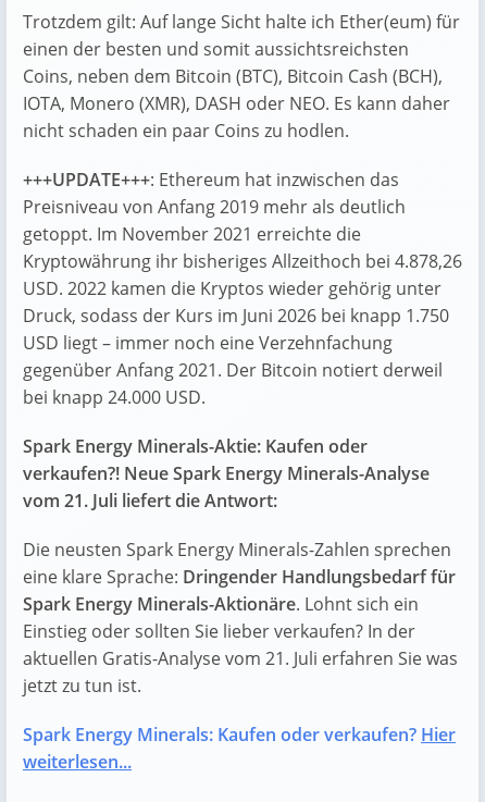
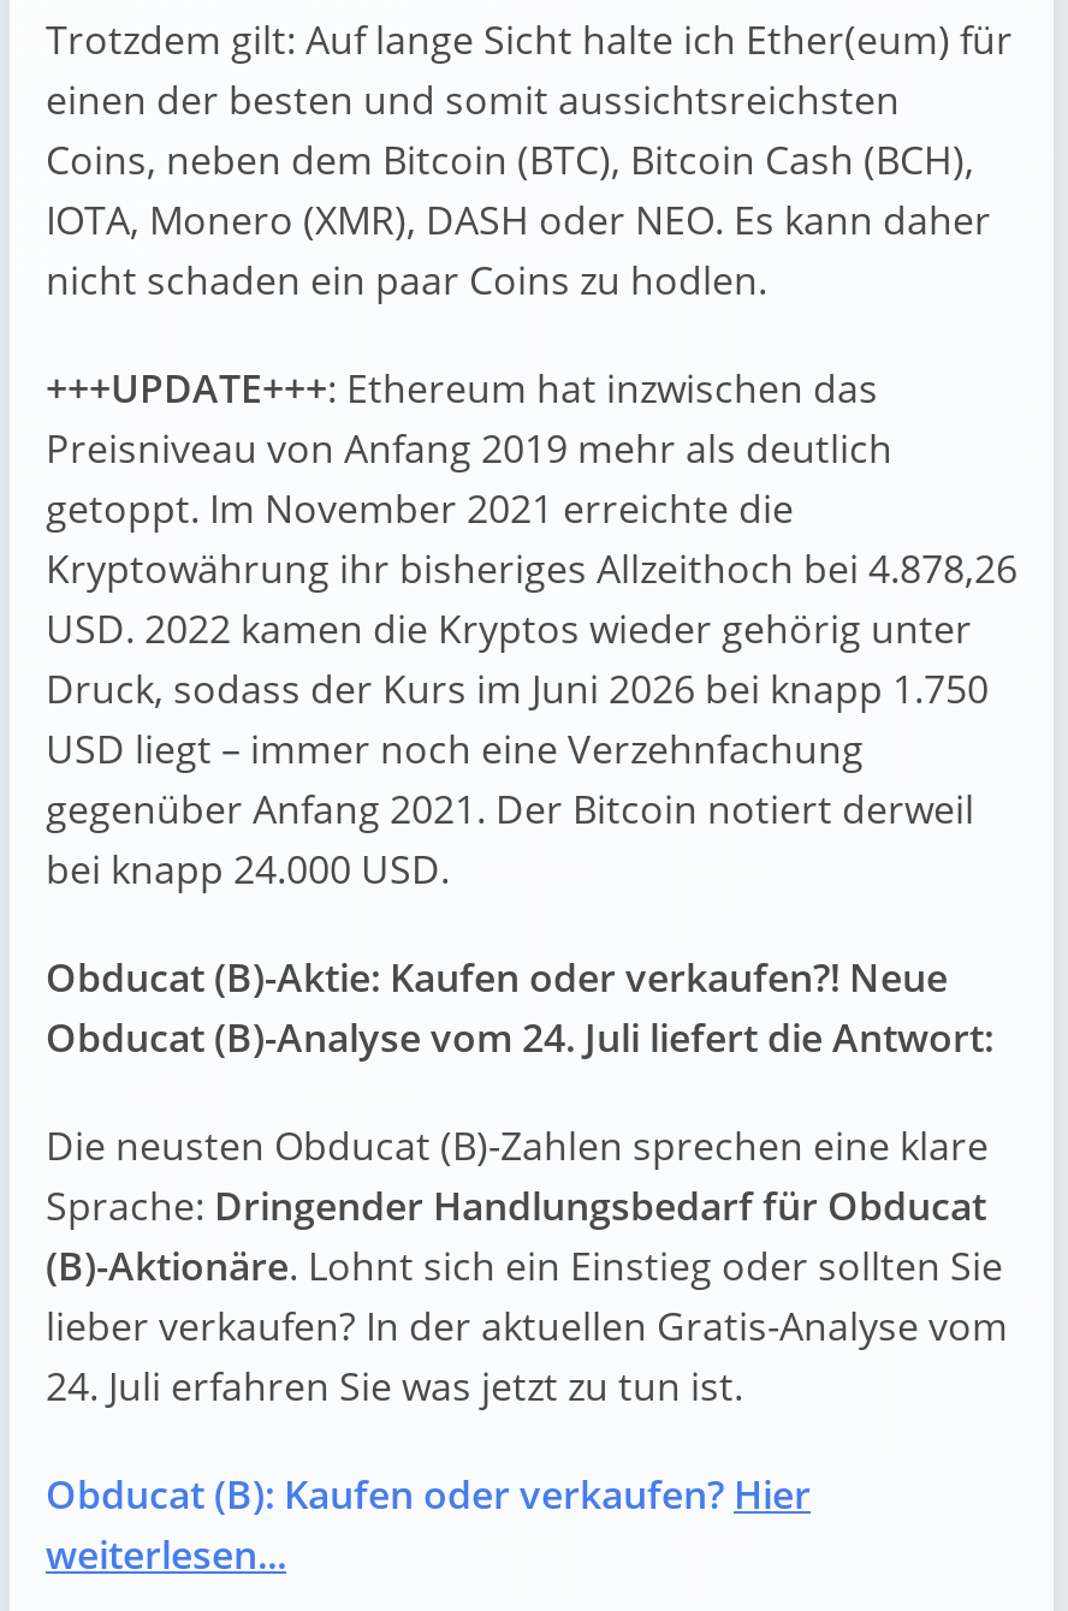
[23,434,430,513] Spark Energy Minerals-Aktie: Kaufen oder | verkaufen?! Neue Spark Energy Minerals-Analyse | vom 21. Juli liefert die Antwort: -> [46,951,993,1064] Obducat (B)-Aktie: Kaufen oder verkaufen?! Neue | Obducat (B)-Analyse vom 24. Juli liefert die Antwort:
[23,538,458,698] Die neusten Spark Energy Minerals-Zahlen sprechen | eine klare Sprache: Dringender Handlungsbedarf für | Spark Energy Minerals-Aktionäre. Lohnt sich ein | Einstieg oder sollten Sie lieber verkaufen? In der | aktuellen Gratis-Analyse vom 21. Juli erfahren Sie was | jetzt zu tun ist. -> [46,1119,1008,1413] Die neusten Obducat (B)-Zahlen sprechen eine klare | Sprache: Dringender Handlungsbedarf für Obducat | (B)-Aktionäre. Lohnt sich ein Einstieg oder sollten Sie | lieber verkaufen? In der aktuellen Gratis-Analyse vom | 24. Juli erfahren Sie was jetzt zu tun ist.
[23,723,456,747] Spark Energy Minerals: Kaufen oder verkaufen? Hier -> [46,1468,811,1521] Obducat (B): Kaufen oder verkaufen? Hier

